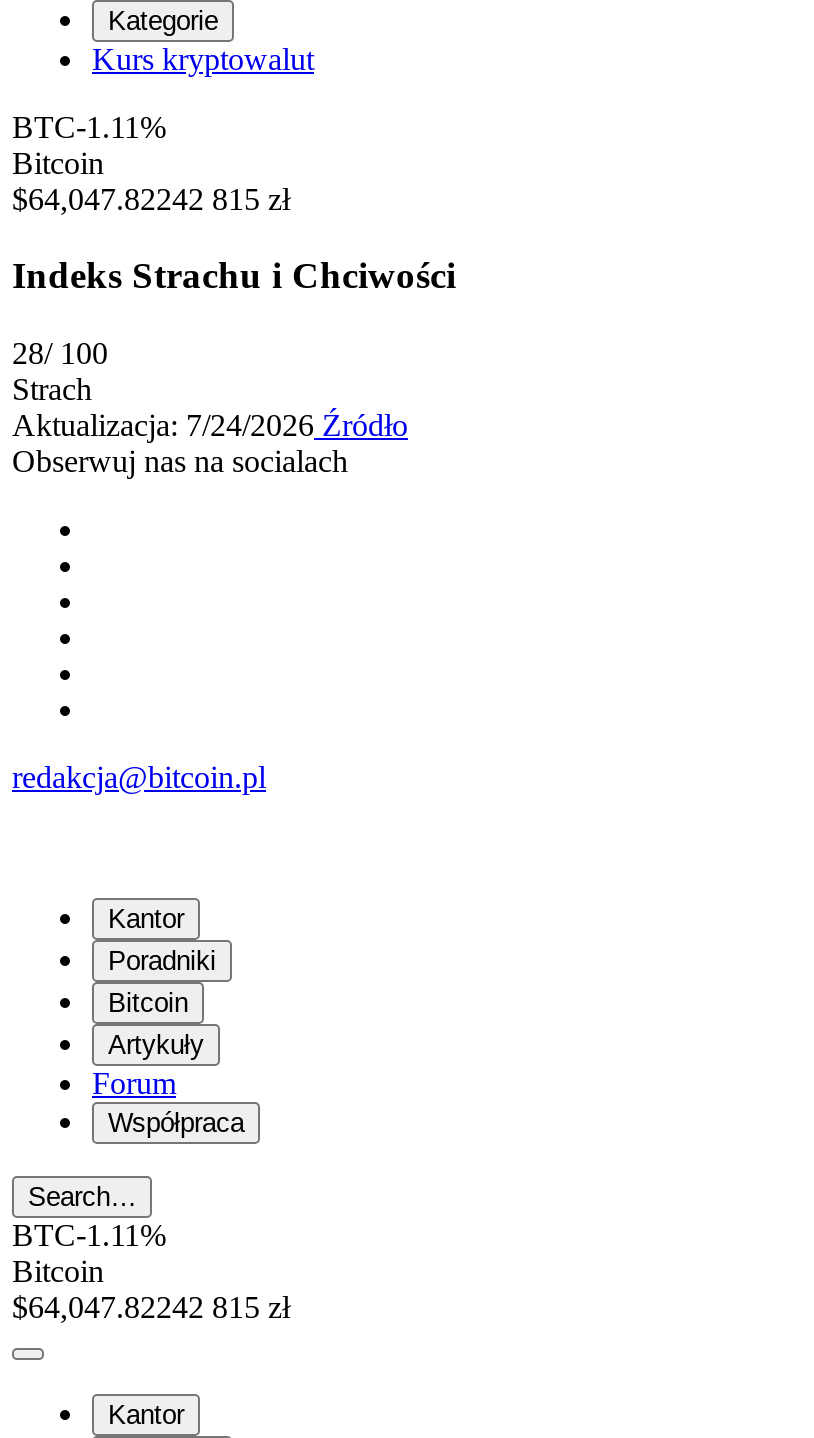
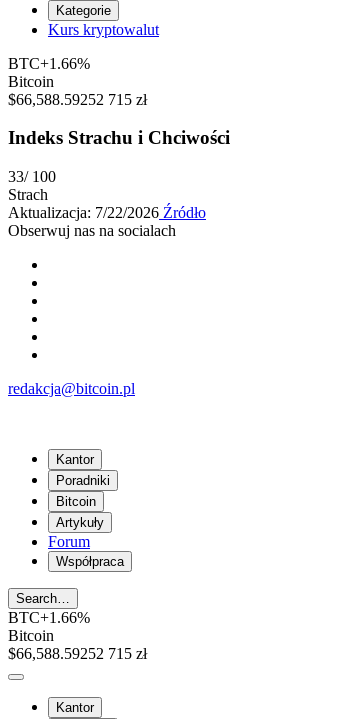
[12,109,166,143] BTC-1.11% -> [8,54,90,71] BTC+1.66%
[12,181,290,215] $64,047.82242 815 zł -> [8,90,147,107] $66,588.59252 715 zł
[12,336,108,370] 28/ 100 -> [8,168,56,185] 33/ 100
[12,408,408,442] Aktualizacja: 7/24/2026 Źródło -> [8,204,206,221] Aktualizacja: 7/22/2026 Źródło
[12,1219,166,1253] BTC-1.11% -> [8,609,90,626] BTC+1.66%
[12,1291,290,1325] $64,047.82242 815 zł -> [8,645,147,662] $66,588.59252 715 zł

